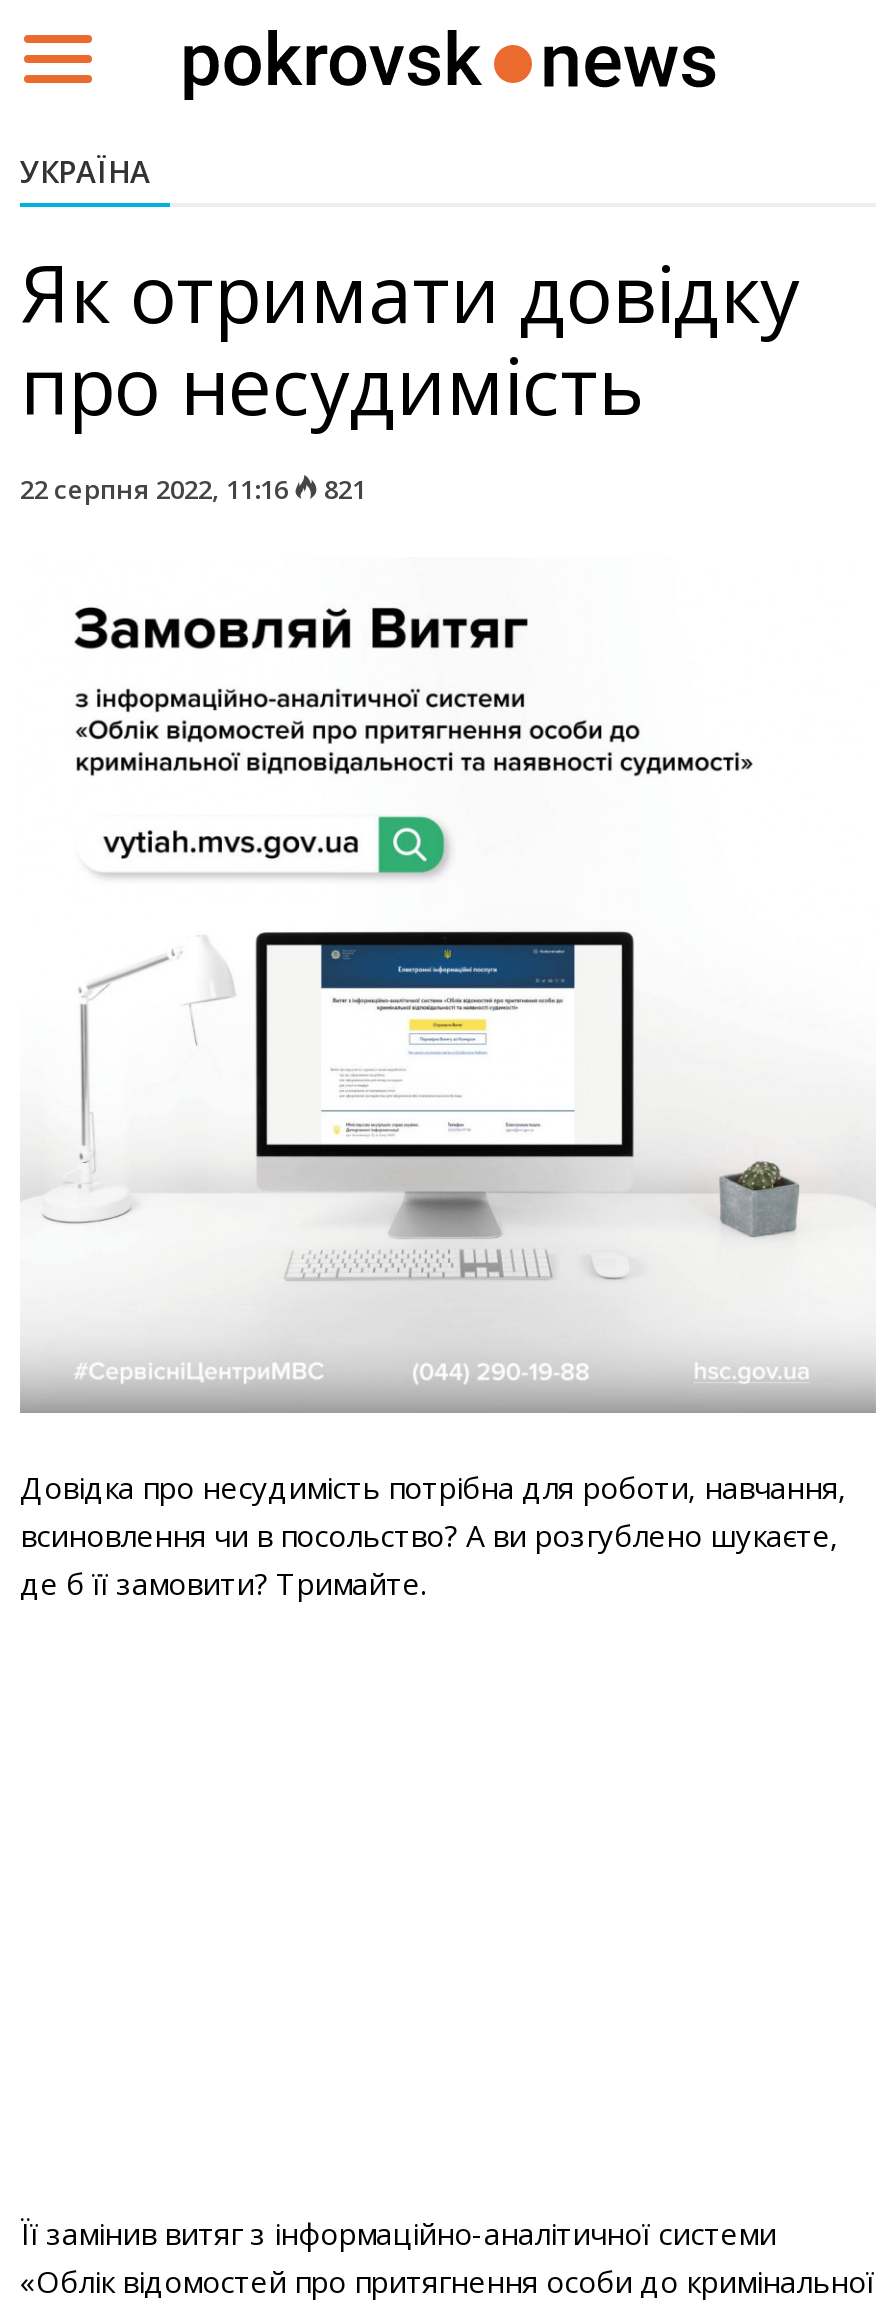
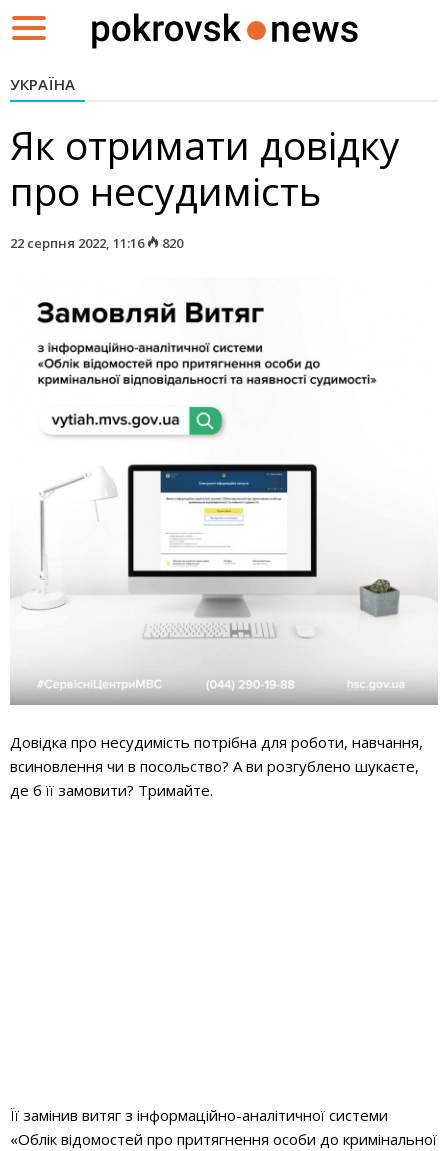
[20,471,366,507] 22 серпня 2022, 11:16 821 -> [10,234,183,252] 22 серпня 2022, 11:16 820

